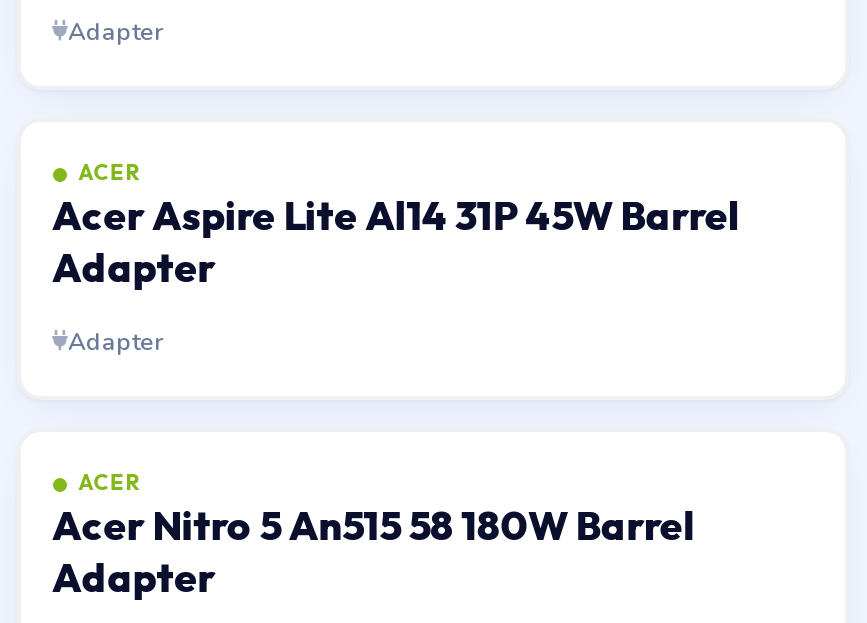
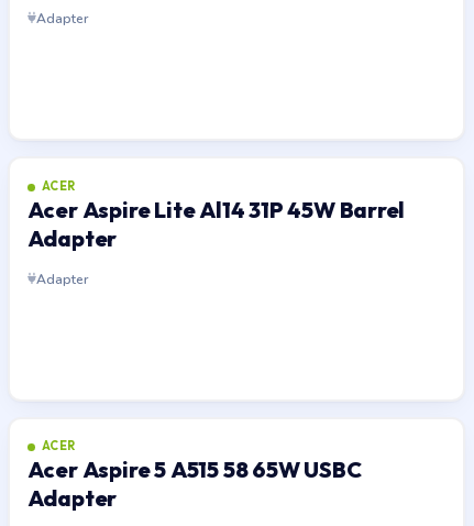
[52,500,695,550] Acer Nitro 5 An515 58 180W Barrel -> [27,456,361,483] Acer Aspire 5 A515 58 65W USBC

